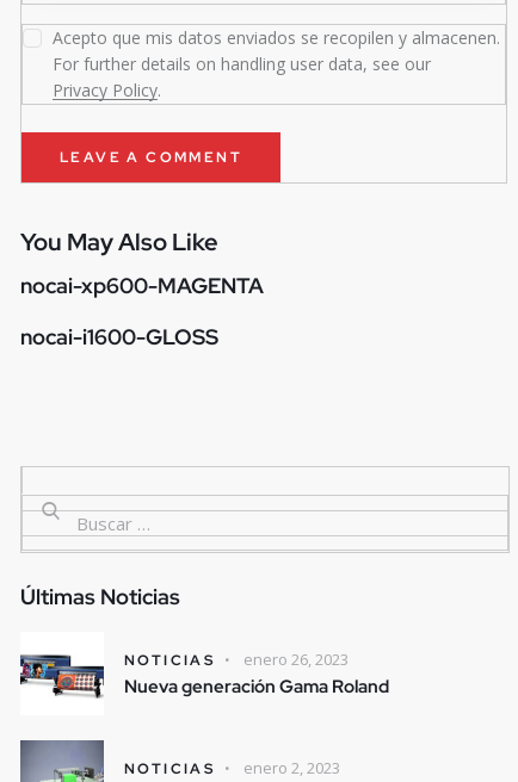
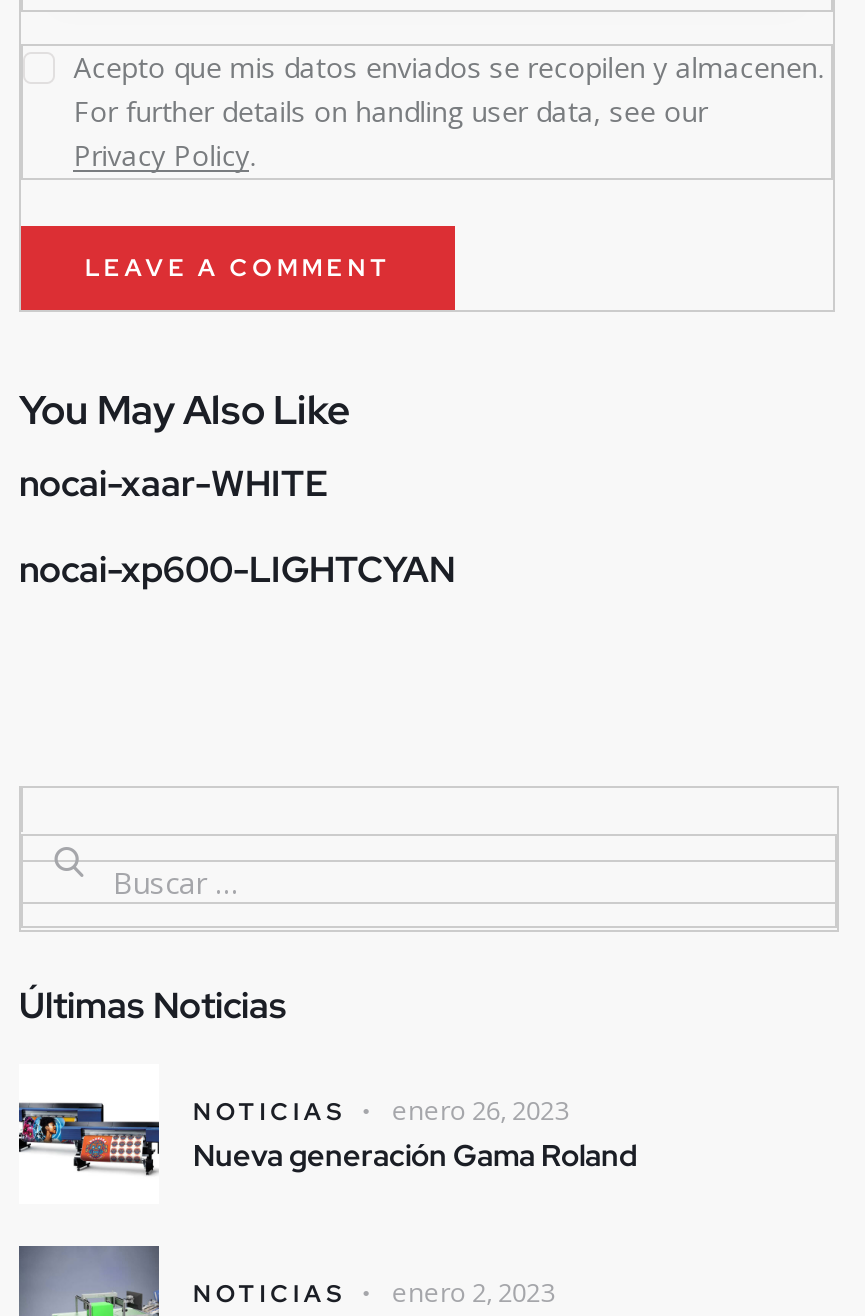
[20,272,264,299] nocai-xp600-MAGENTA -> [19,460,327,506] nocai-xaar-WHITE
[20,323,218,350] nocai-i1600-GLOSS -> [19,546,455,592] nocai-xp600-LIGHTCYAN

